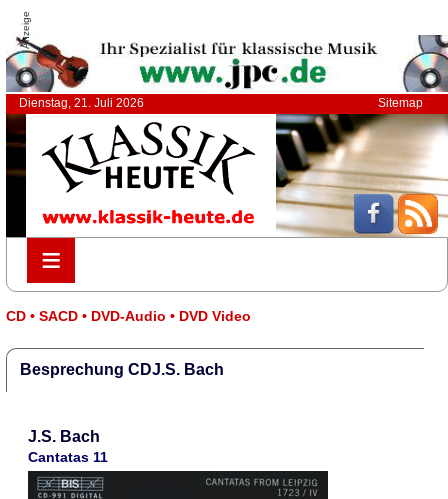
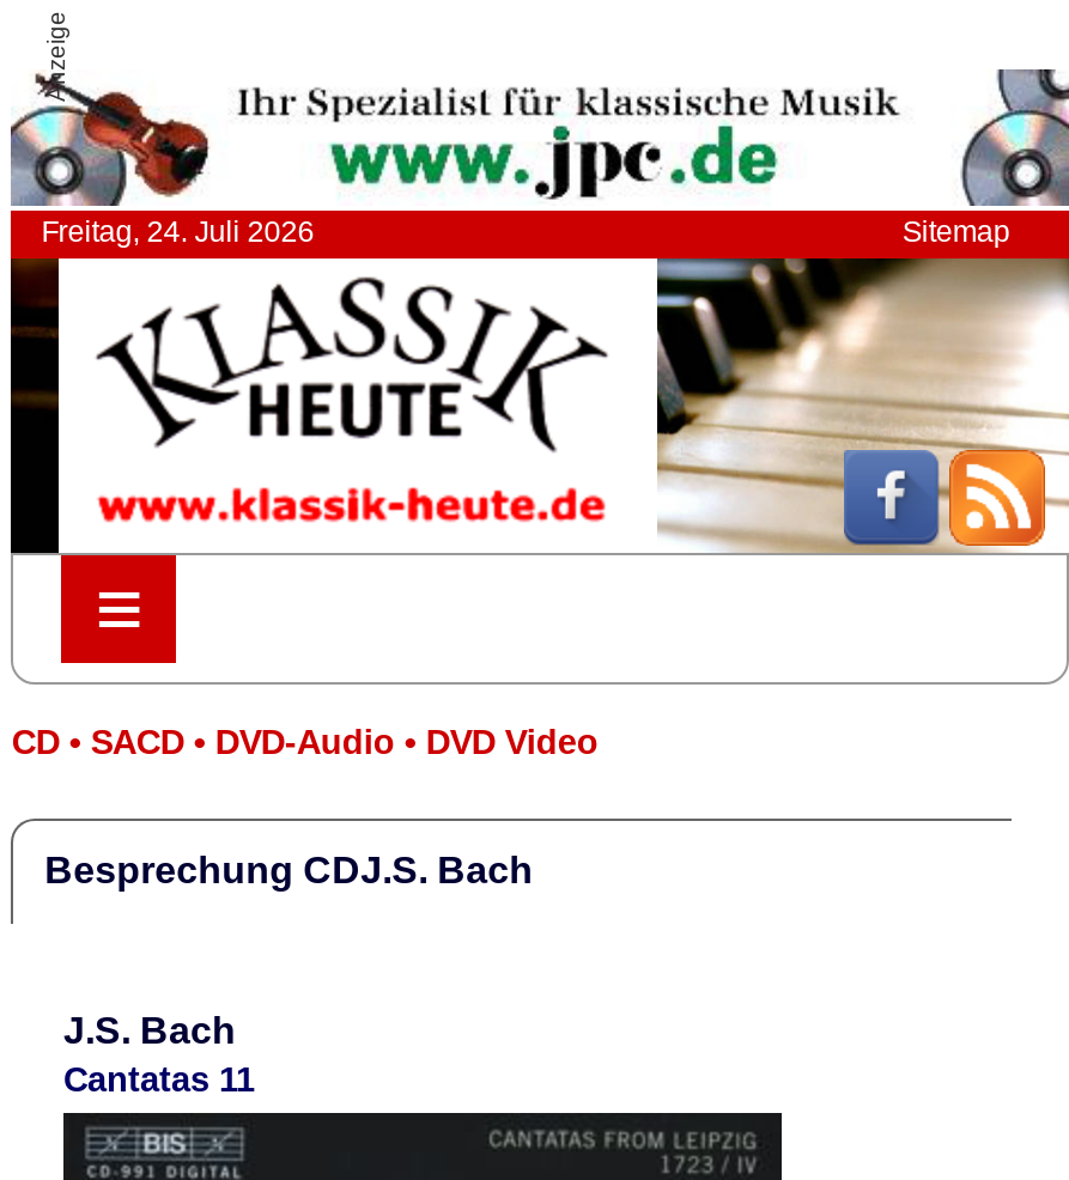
[19,96,144,110] Dienstag, 21. Juli 2026 -> [41,216,314,249] Freitag, 24. Juli 2026

